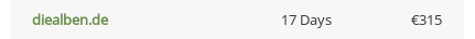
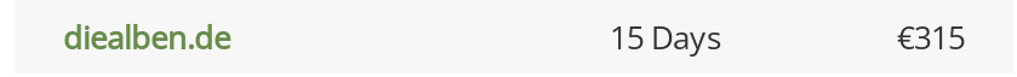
[280,10,331,29] 17 Days -> [610,16,721,59] 15 Days

